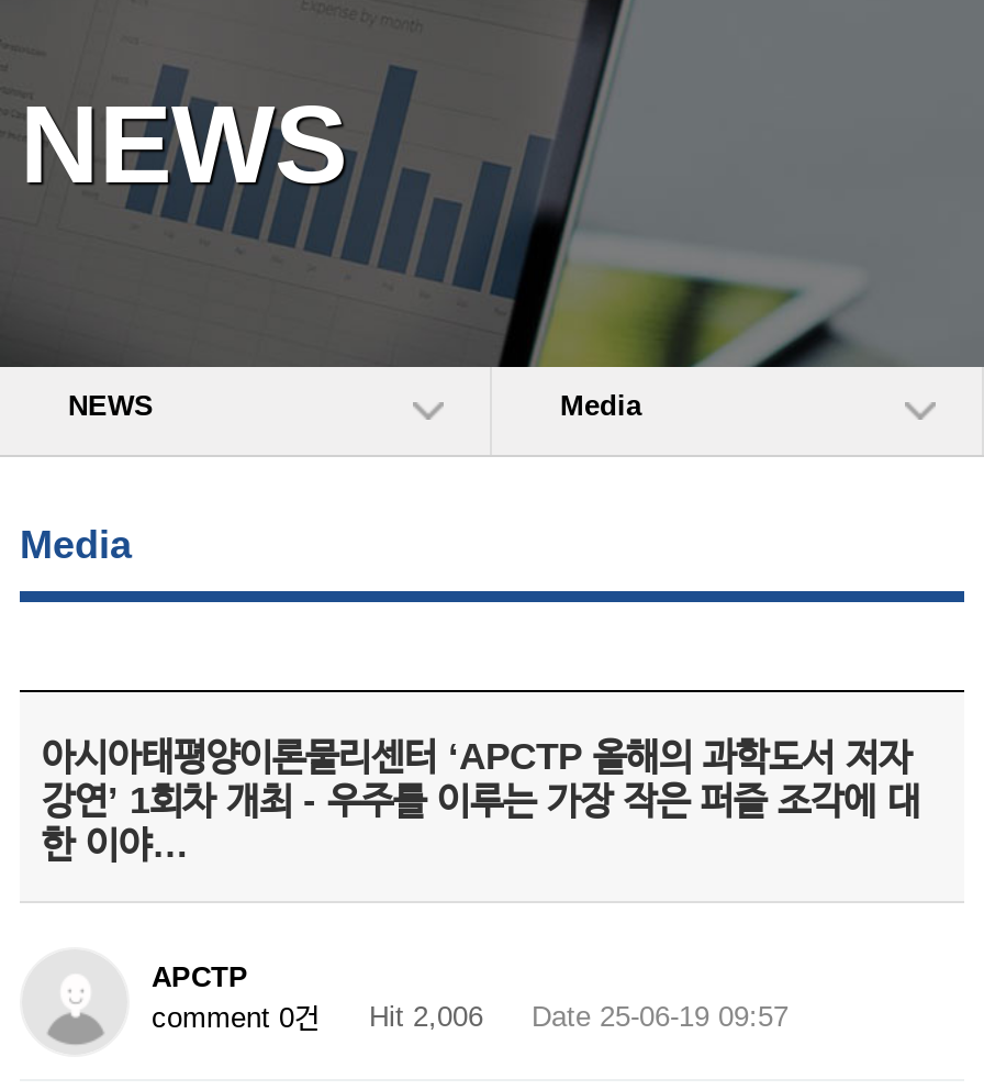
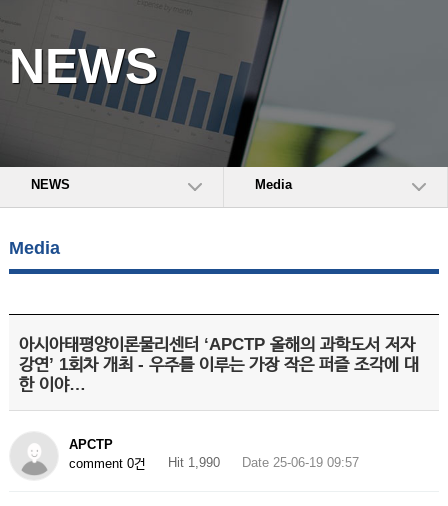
[152,1000,789,1034] comment 0건 Hit 2,006 Date 25-06-19 09:57 -> [69,455,359,471] comment 0건 Hit 1,990 Date 25-06-19 09:57

